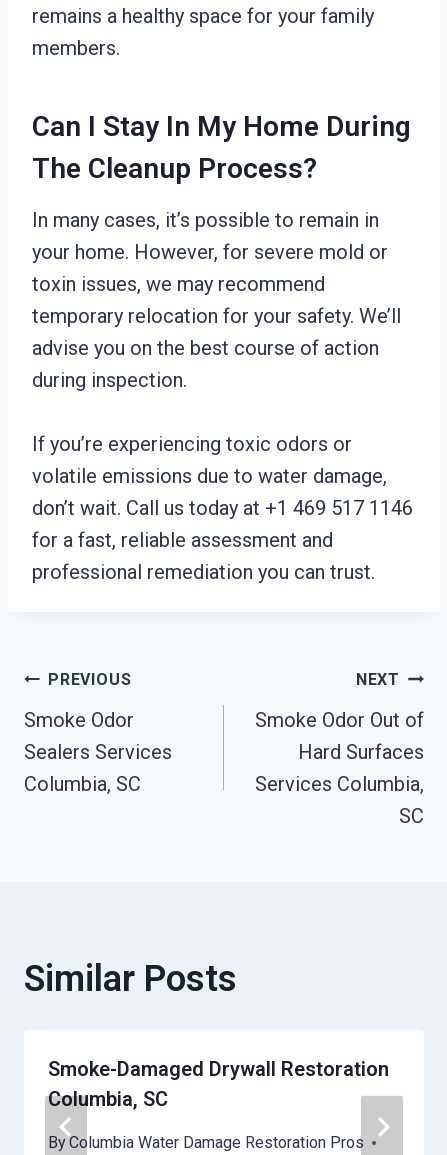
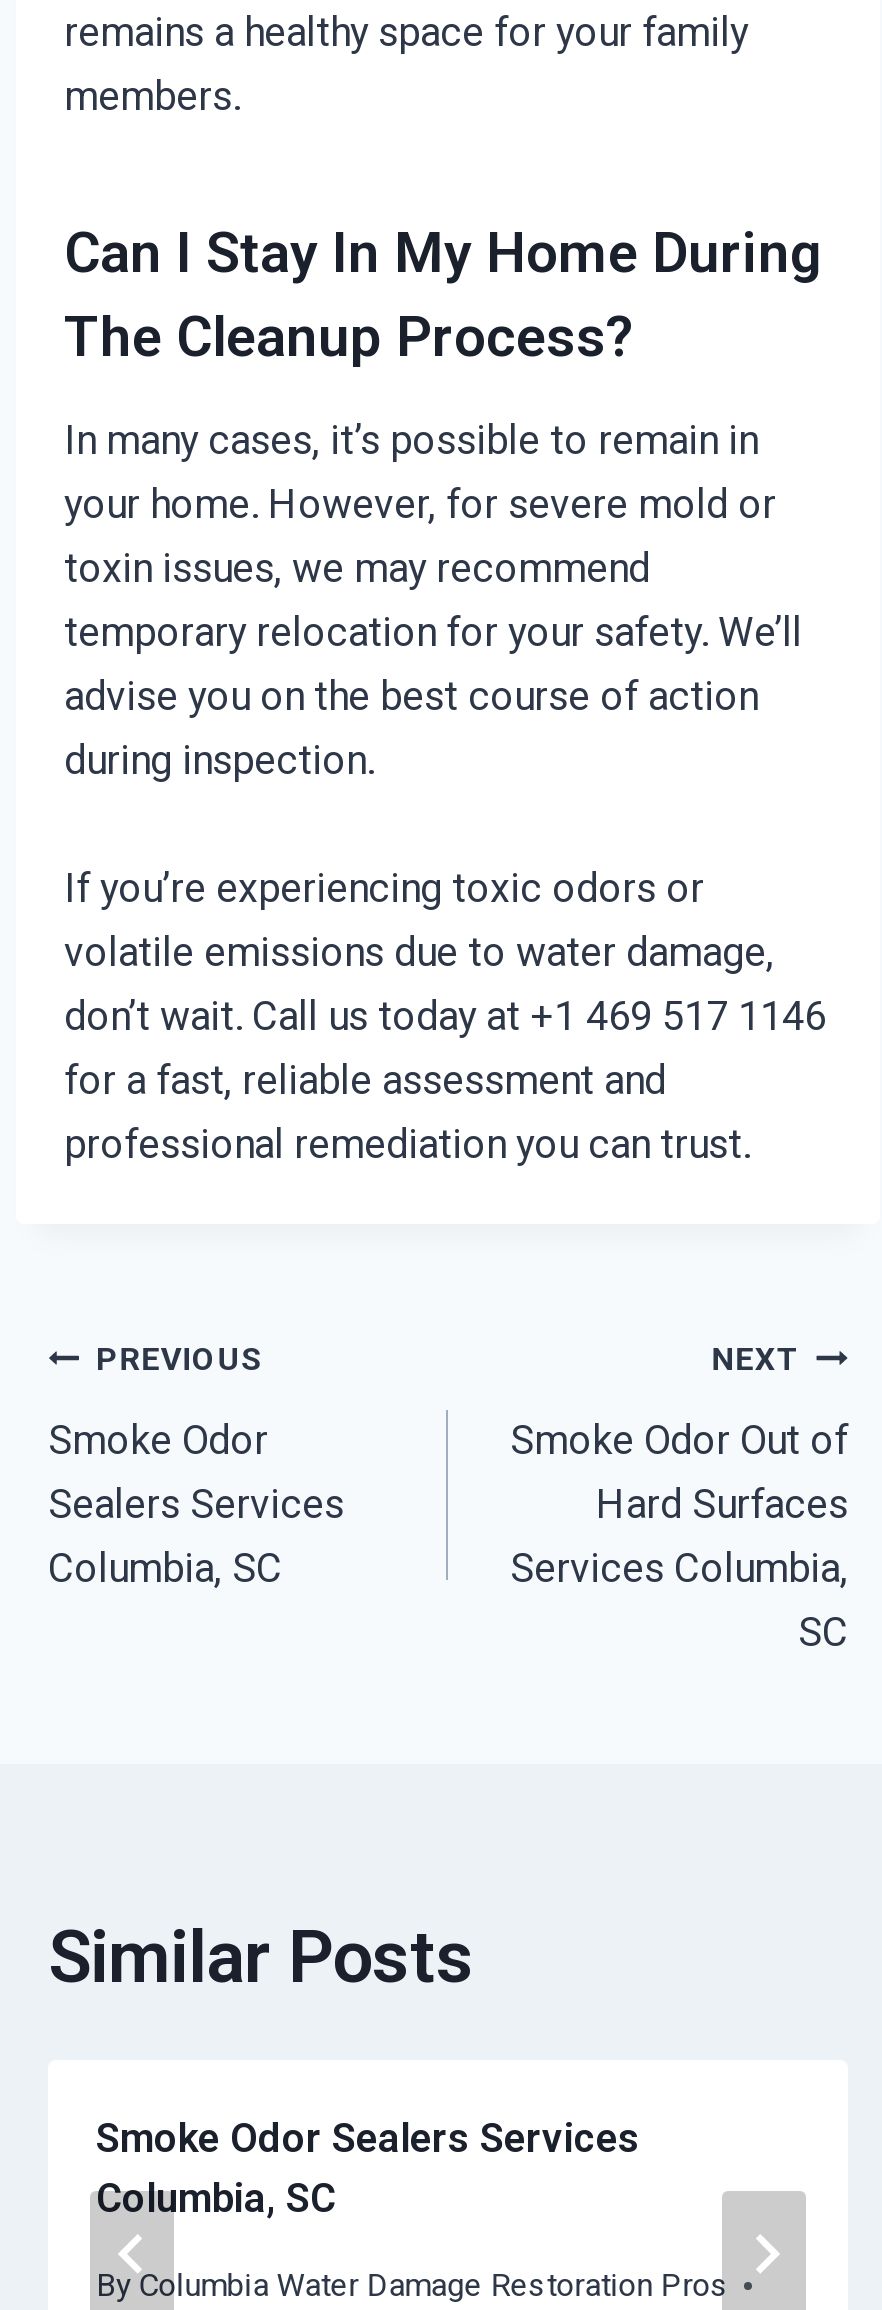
[48,1057,389,1081] Smoke-Damaged Drywall Restoration -> [96,2114,640,2162] Smoke Odor Sealers Services

